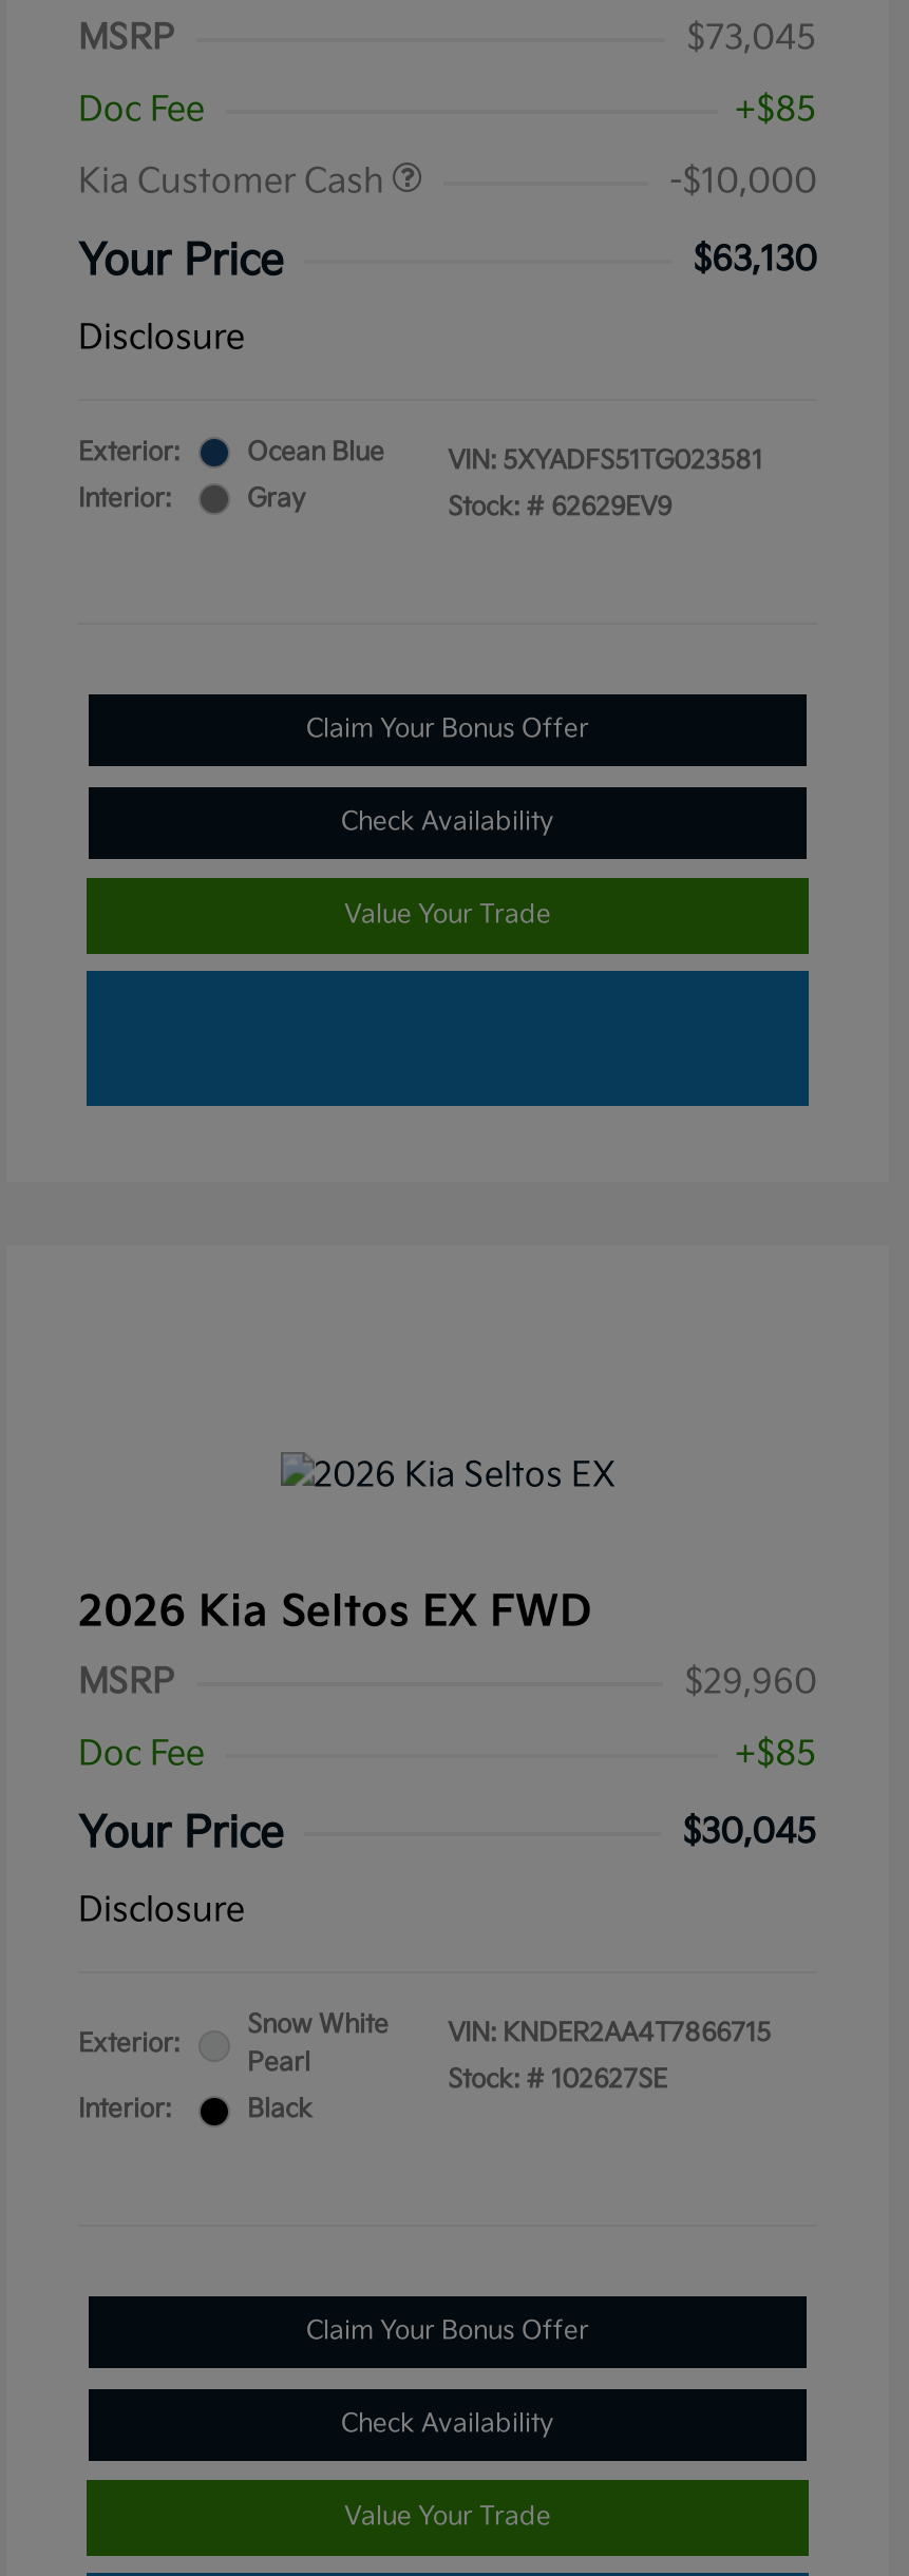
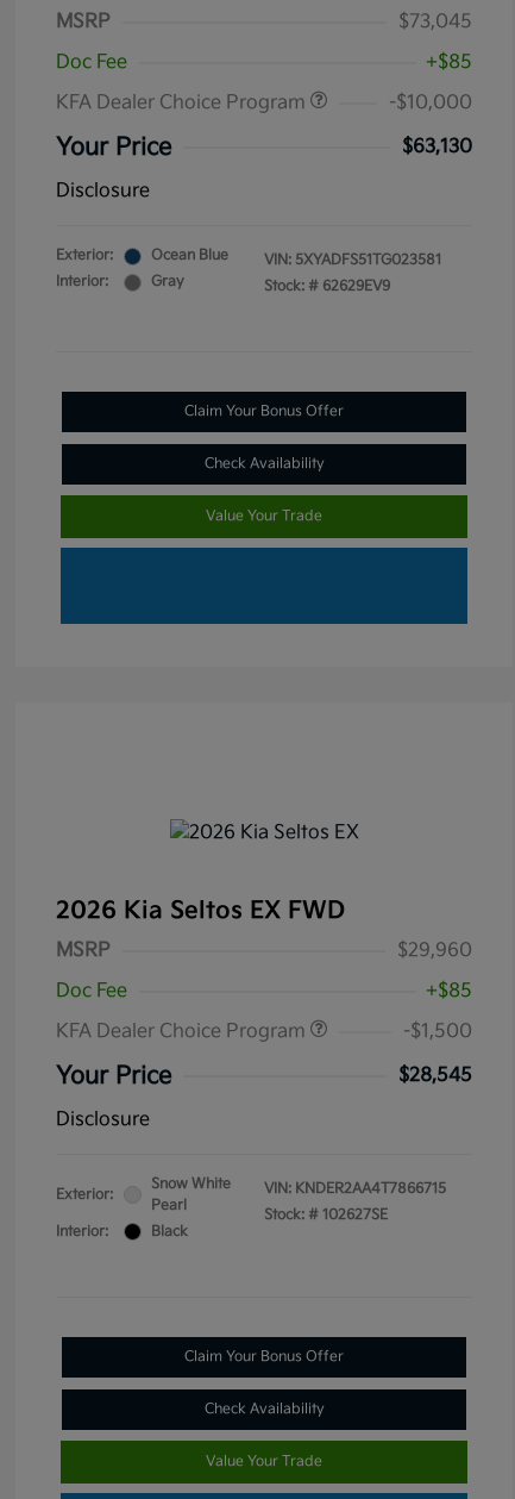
[78,163,393,203] Kia Customer Cash -> [56,92,310,114] KFA Dealer Choice Program
none -> [56,1020,472,1042] KFA Dealer Choice Program | -$1,500
[682,1814,817,1854] $30,045 -> [398,1064,472,1086] $28,545

